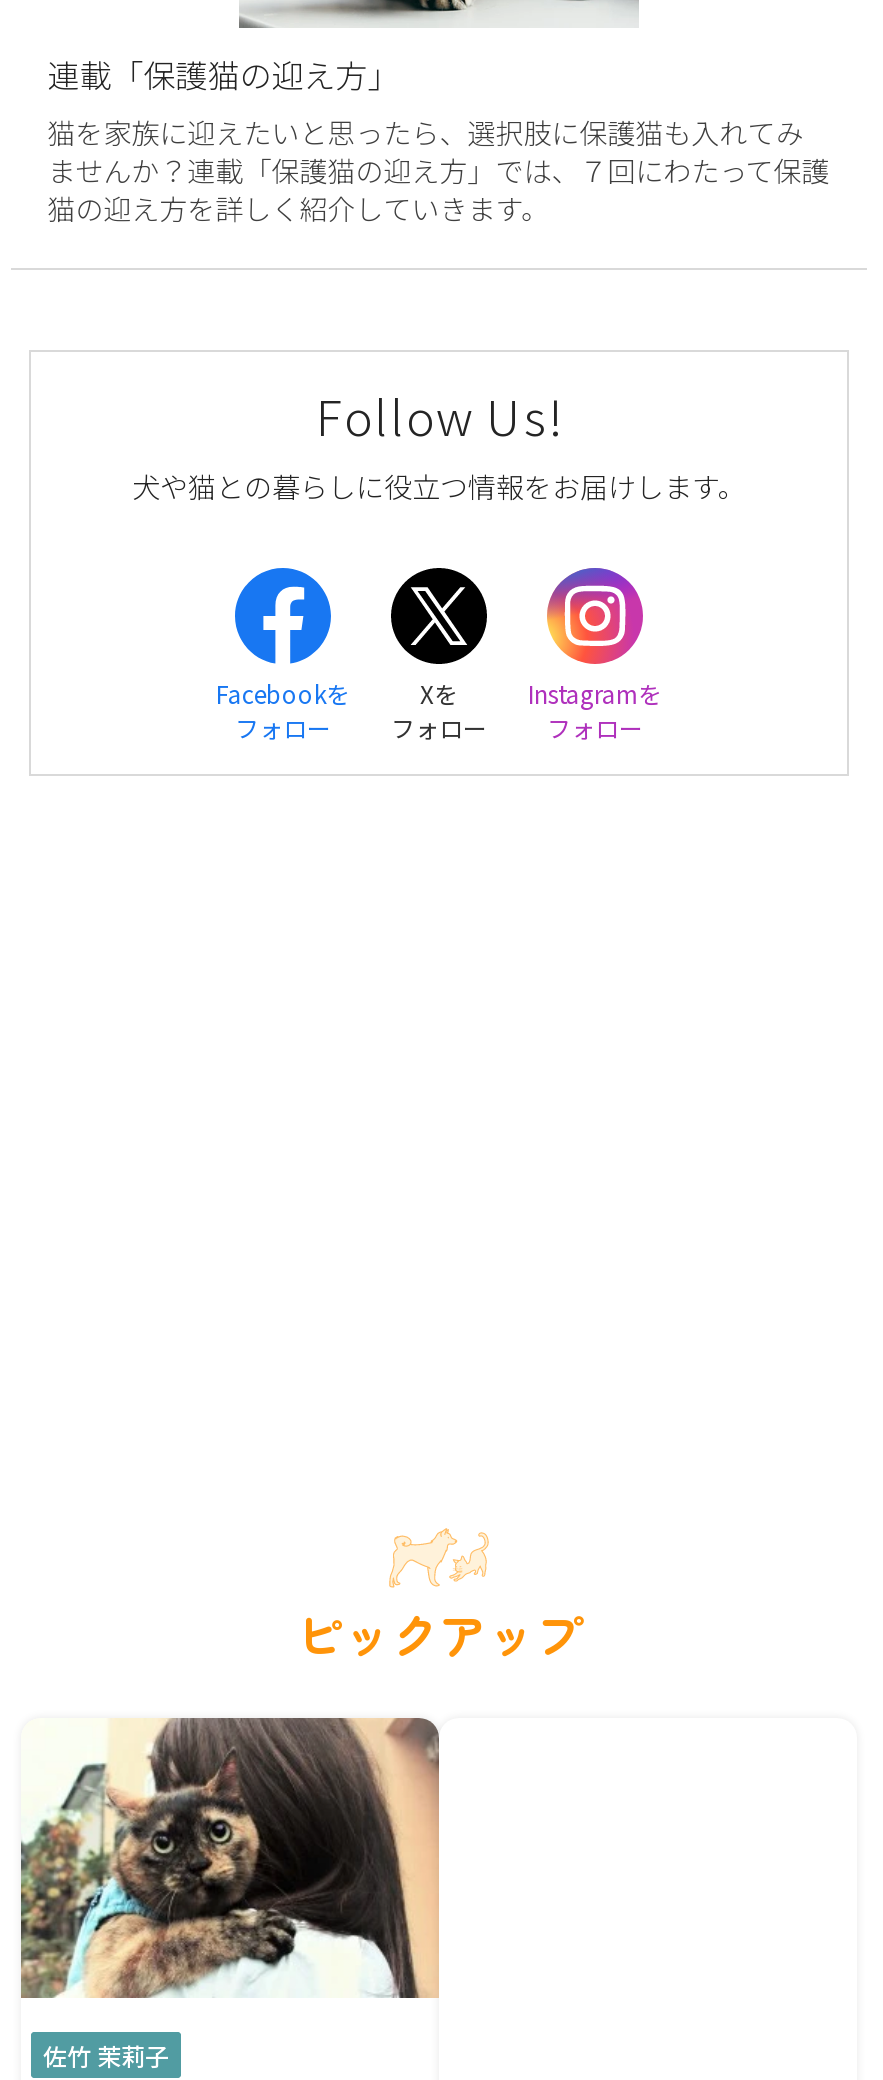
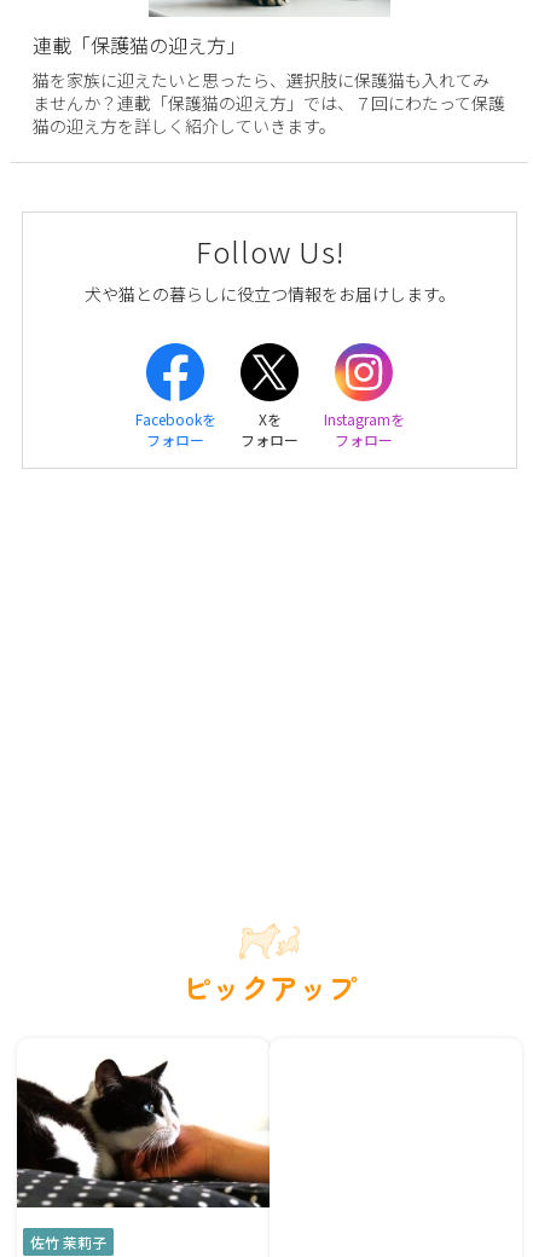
[19,1716,441,2000] [image] -> [16,1038,271,1209] [image]

